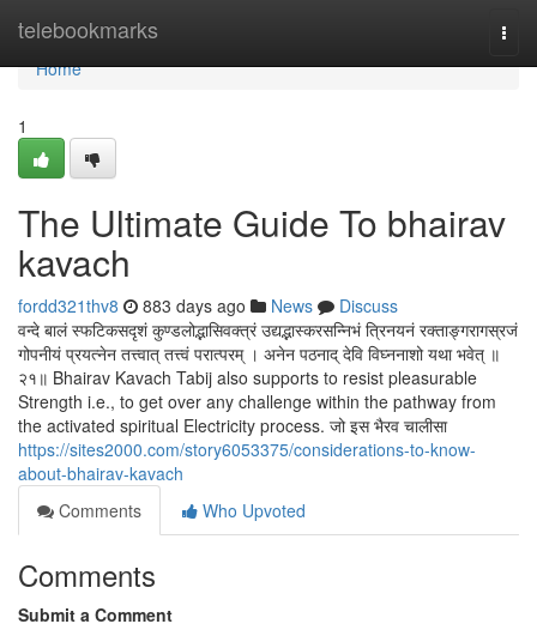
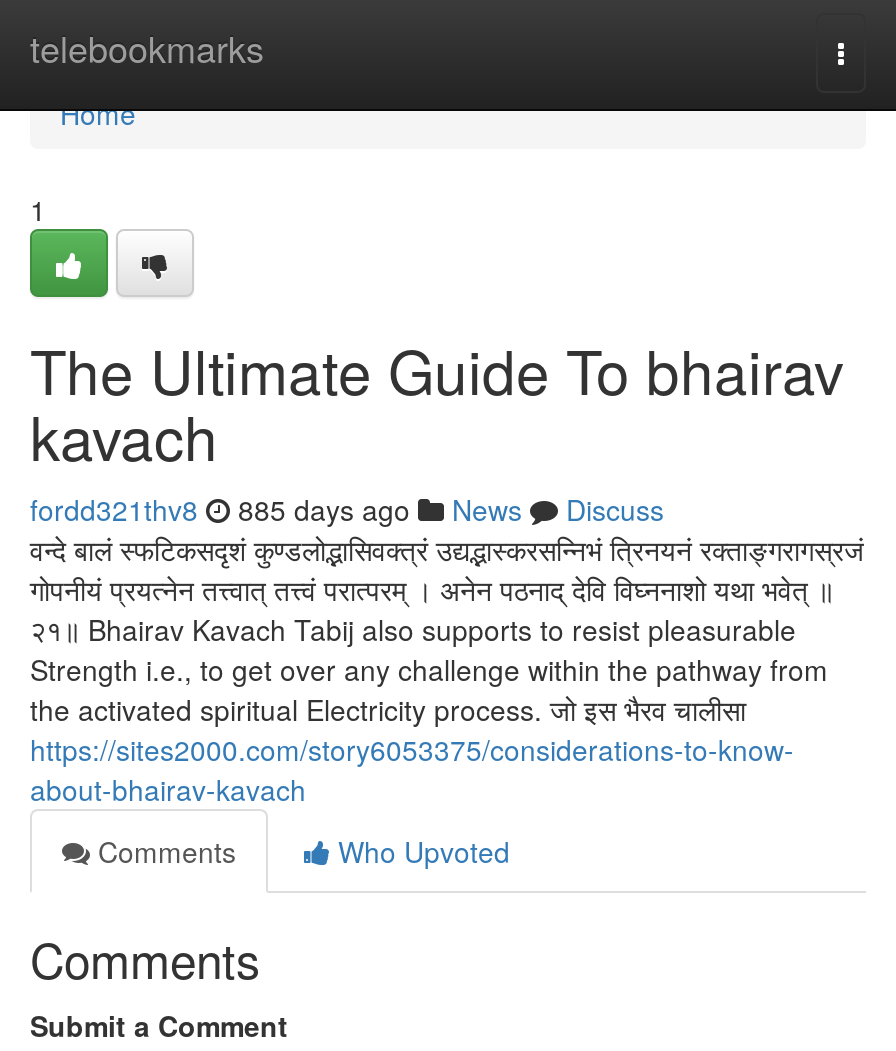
[18,293,398,317] fordd321thv8 883 days ago News Discuss -> [30,489,664,529] fordd321thv8 885 days ago News Discuss

